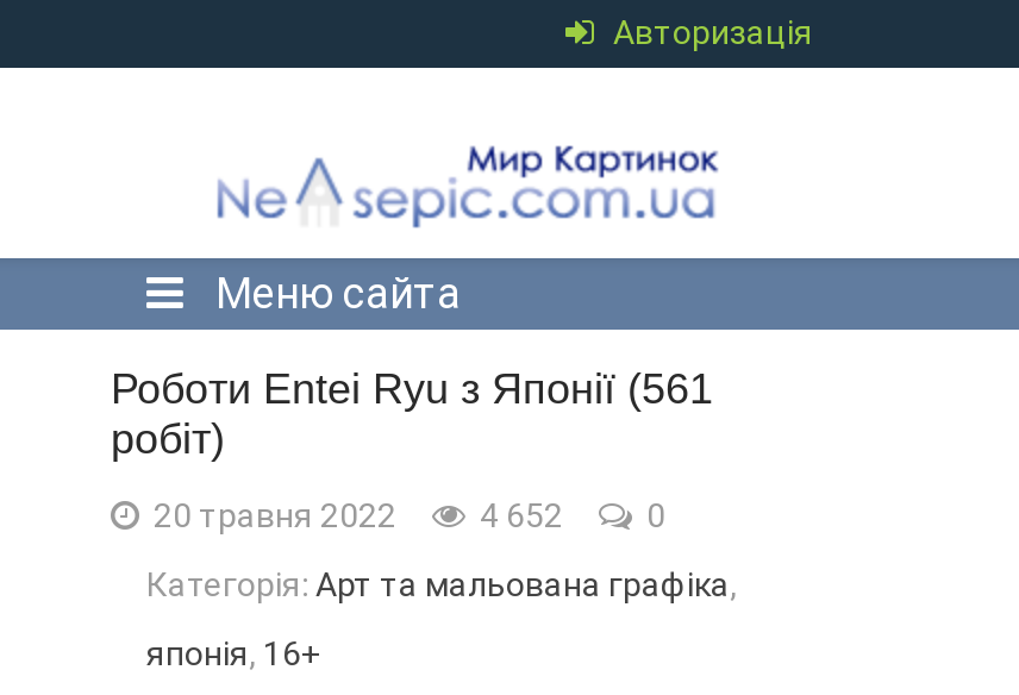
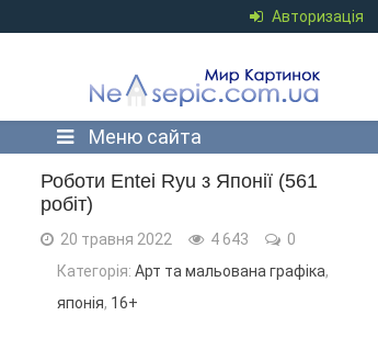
[146,496,665,534] 20 травня 2022 4 652 0 -> [57,230,296,248] 20 травня 2022 4 643 0

